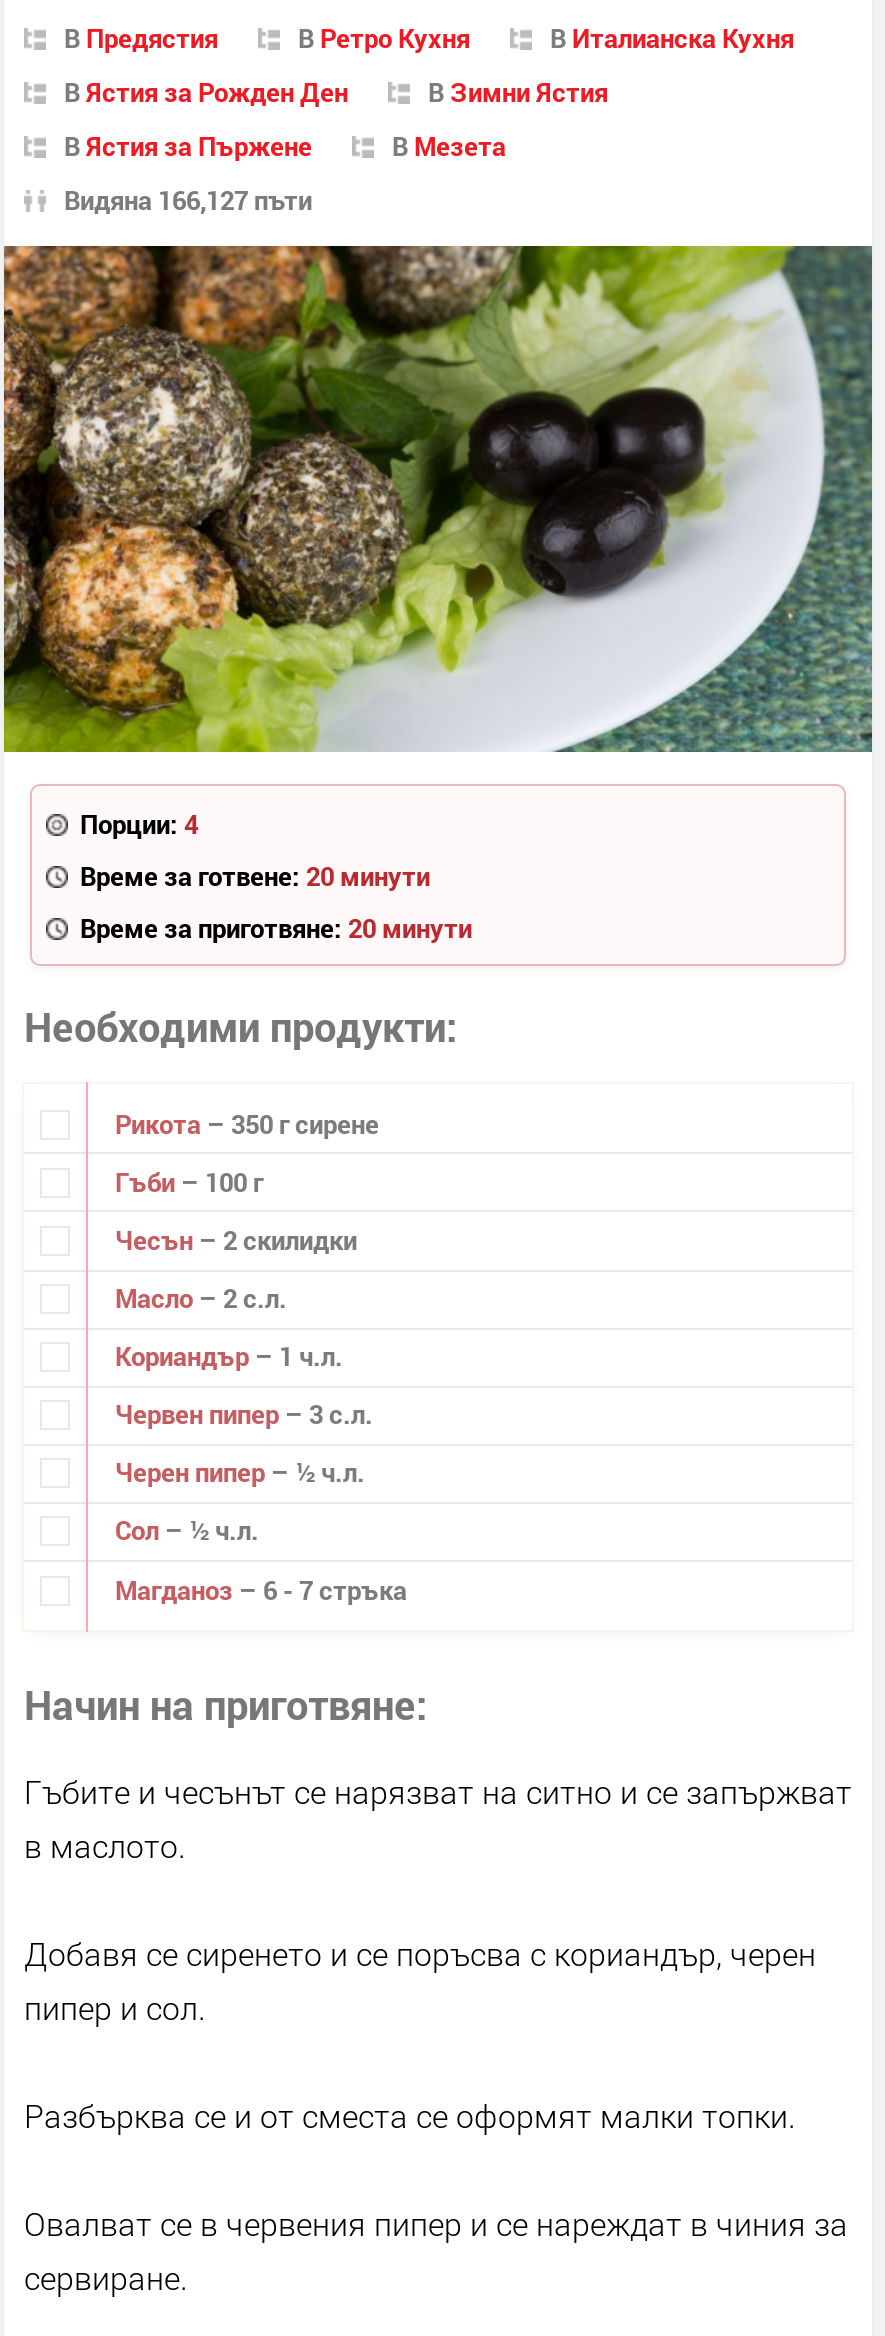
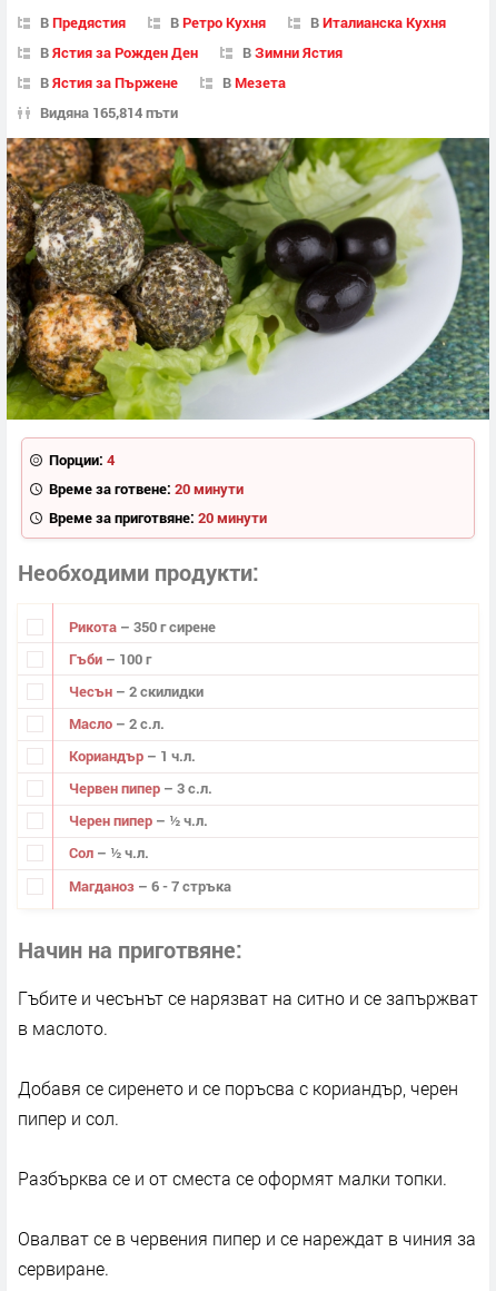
[64,182,312,218] Видяна 166,127 пъти -> [40,102,178,122] Видяна 165,814 пъти

